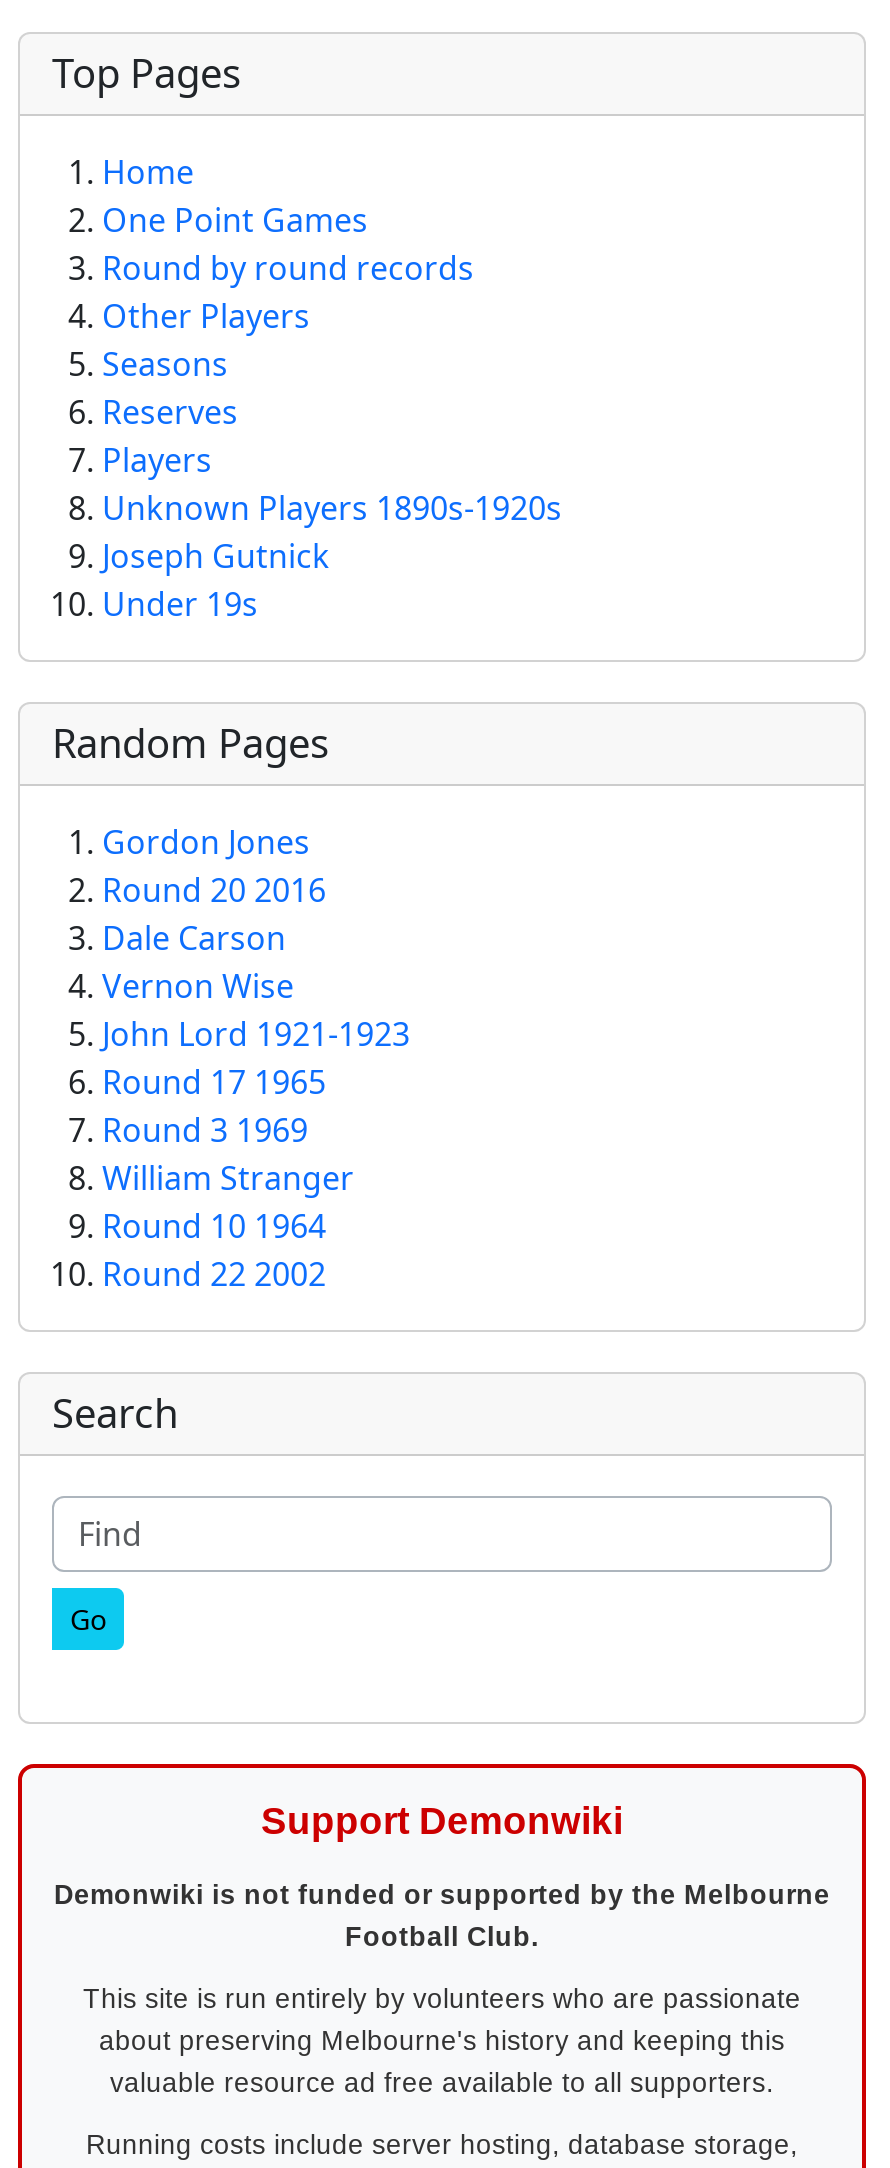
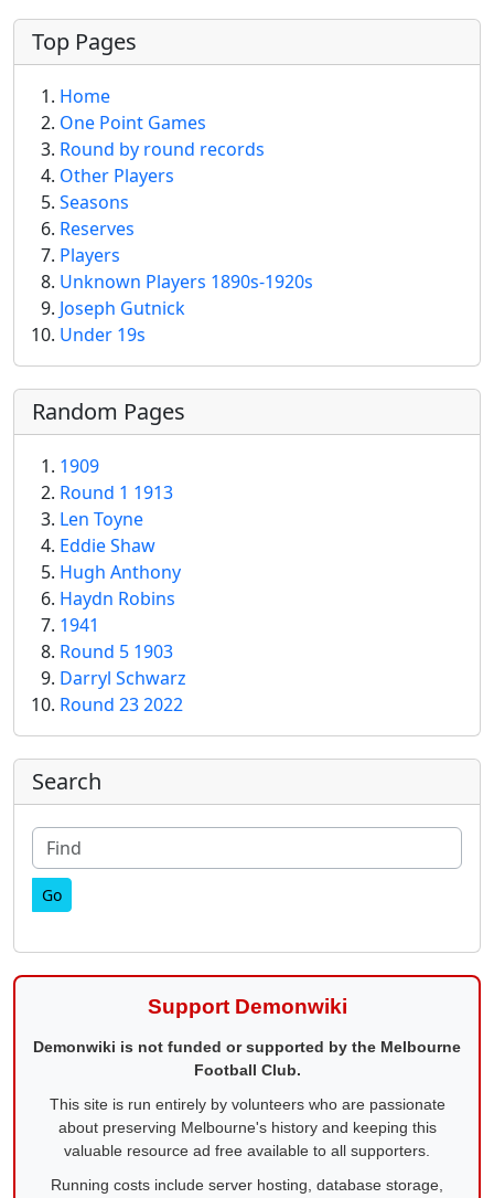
[102,821,410,1297] Gordon Jones | Round 20 2016 | Dale Carson | Vernon Wise | John Lord 1921-1923 | Round 17 1965 | Round 3 1969 | William Stranger | Round 10 1964 | Round 22 2002 -> [60,454,186,717] 1909 | Round 1 1913 | Len Toyne | Eddie Shaw | Hugh Anthony | Haydn Robins | 1941 | Round 5 1903 | Darryl Schwarz | Round 23 2022

